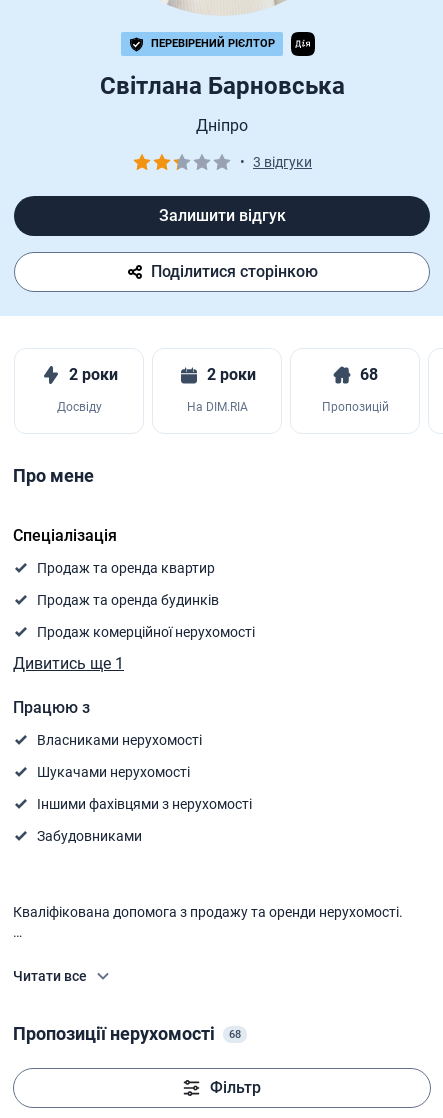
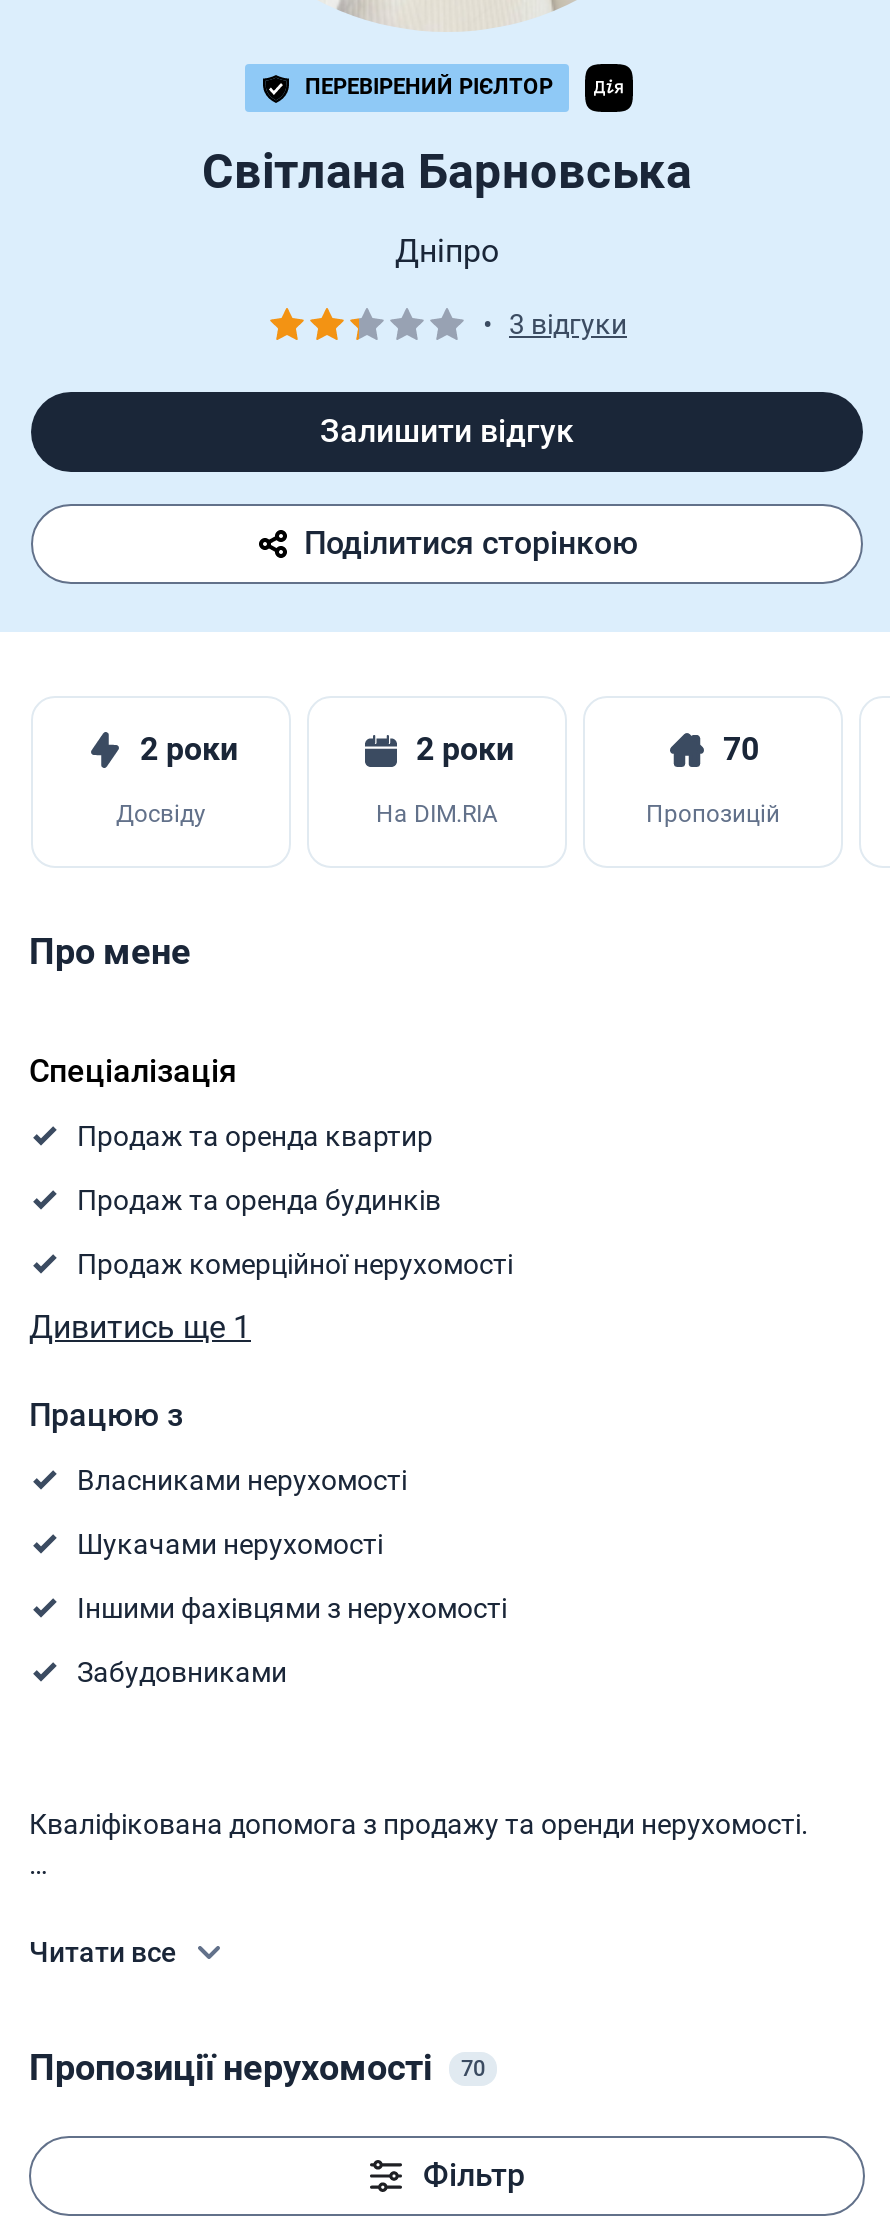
[360,365,378,384] 68 -> [723,730,759,768] 70
[13,1023,241,1044] Пропозиції нерухомості 68 -> [29,2046,485,2088] Пропозиції нерухомості 70

